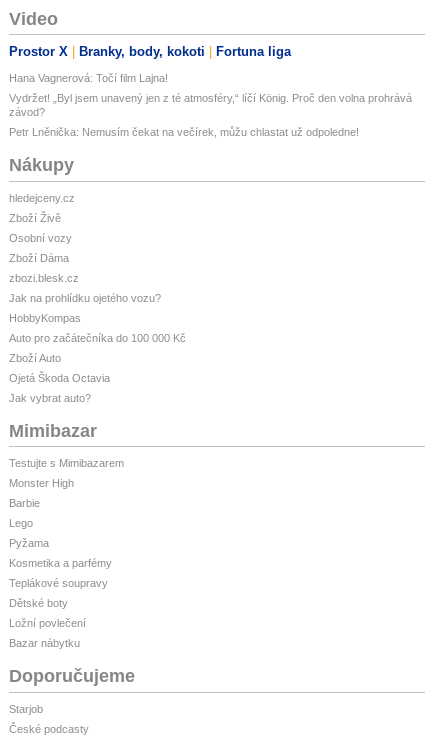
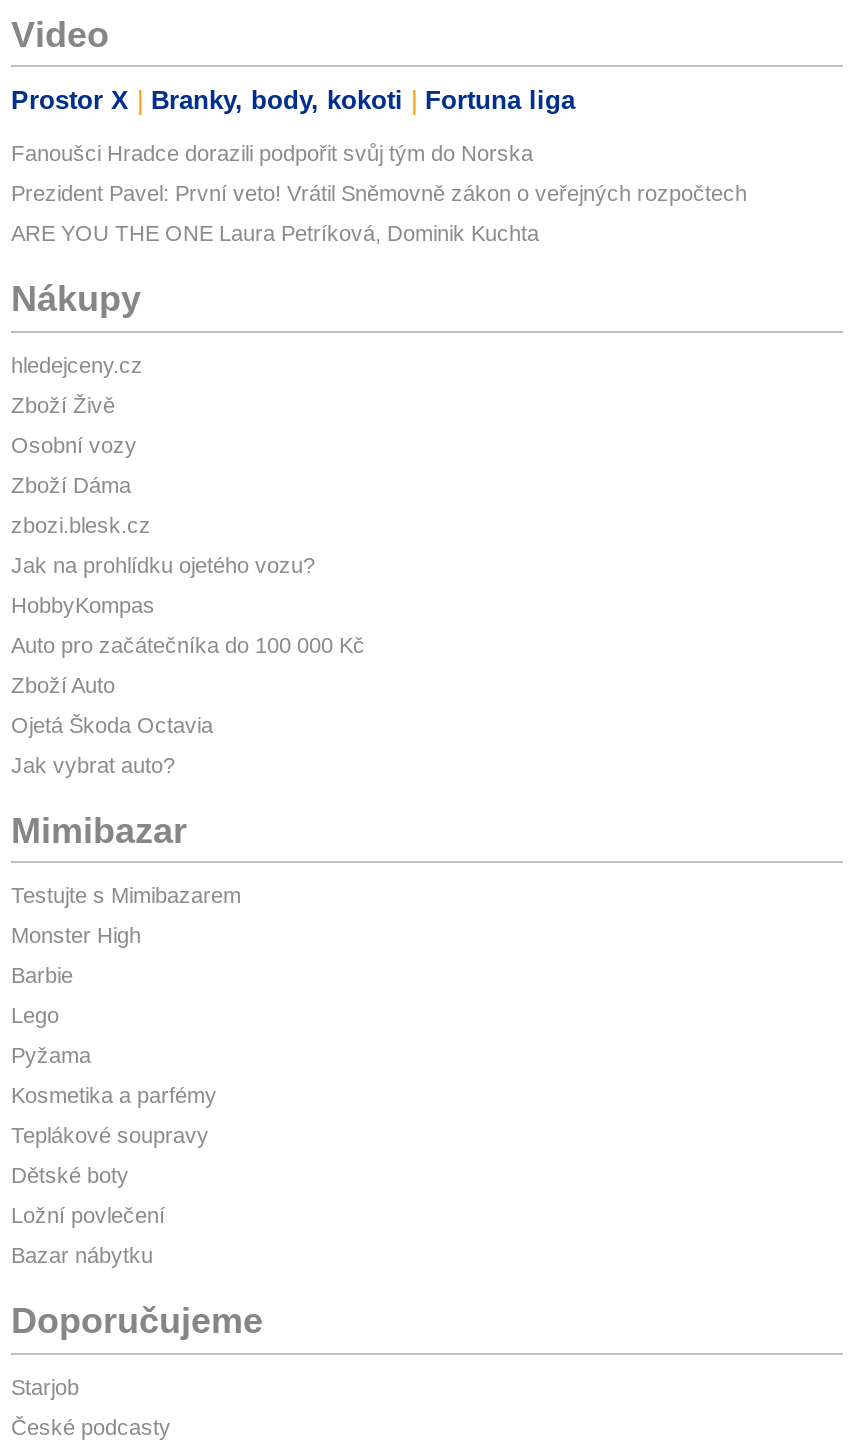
[9,72,168,84] Hana Vagnerová: Točí film Lajna! -> [11,142,533,166] Fanoušci Hradce dorazili podpořit svůj tým do Norska
[9,92,412,118] Vydržet! „Byl jsem unavený jen z té atmosféry,“ líčí König. Proč den volna prohrává | závod? -> [11,182,747,206] Prezident Pavel: První veto! Vrátil Sněmovně zákon o veřejných rozpočtech
[9,126,359,138] Petr Lněnička: Nemusím čekat na večírek, můžu chlastat už odpoledne! -> [11,222,539,246] ARE YOU THE ONE Laura Petríková, Dominik Kuchta

